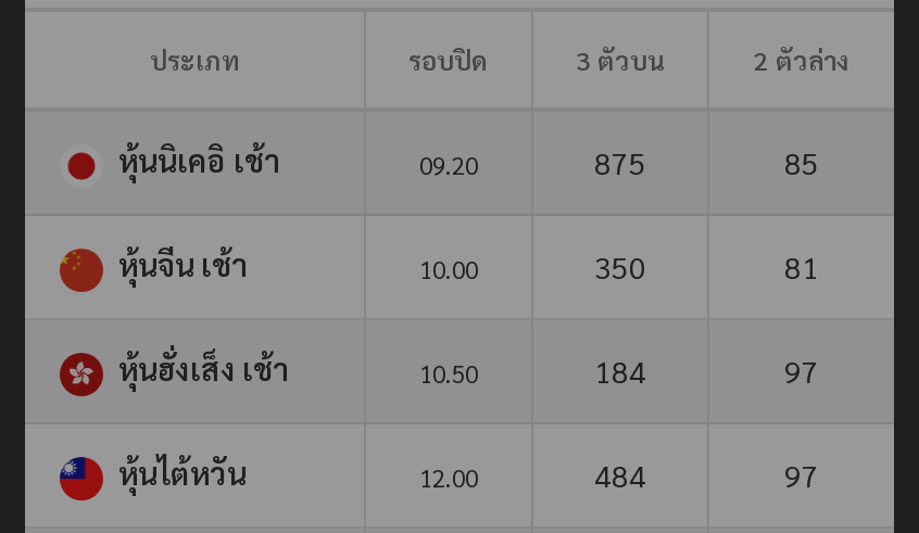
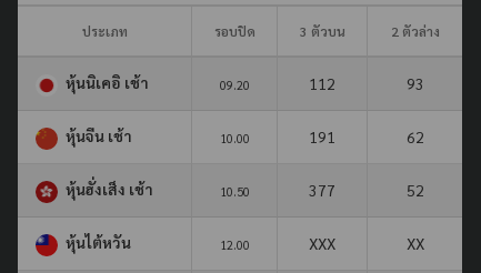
[594,142,646,181] 875 -> [309,73,335,93] 112
[784,142,819,181] 85 -> [406,73,424,93] 93
[594,246,646,285] 350 -> [309,126,335,146] 191
[784,246,819,285] 81 -> [406,126,424,146] 62
[594,350,646,389] 184 -> [309,180,335,200] 377
[784,350,819,389] 97 -> [406,180,424,200] 52
[594,454,819,493] 484 | 97 -> [309,233,424,253] XXX | XX

